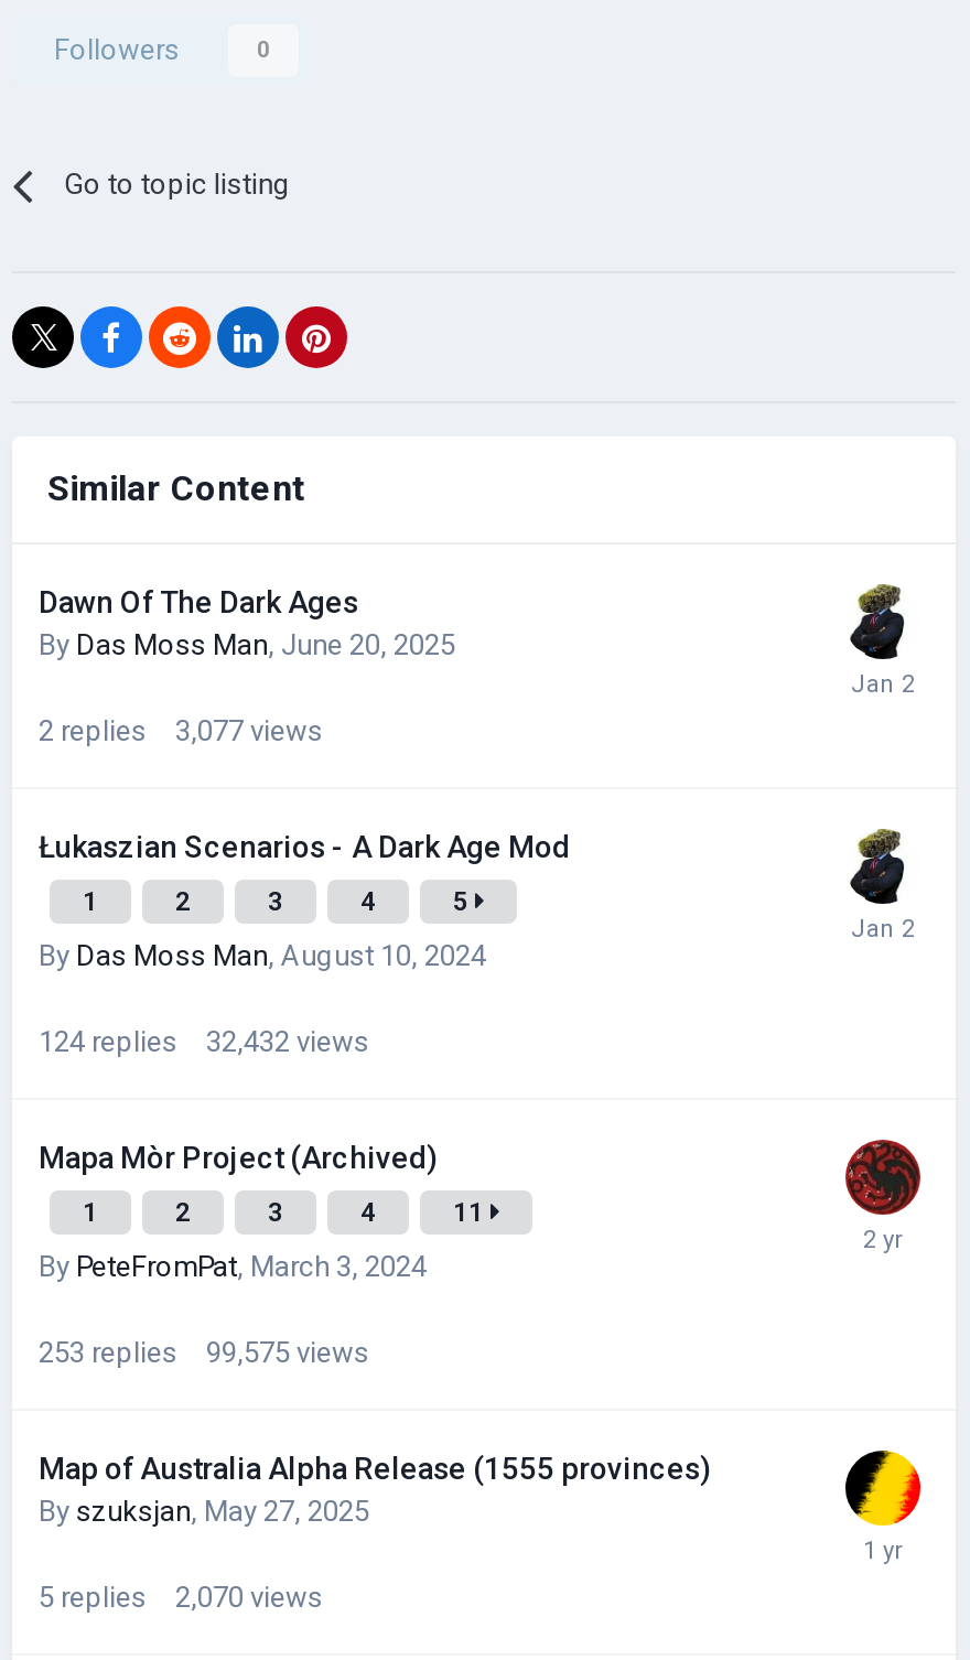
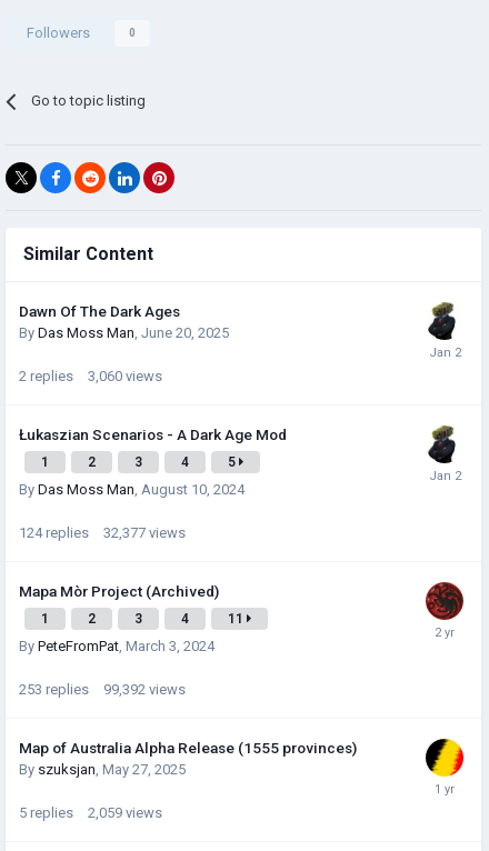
[39,714,323,747] 2 replies 3,077 views -> [19,368,162,384] 2 replies 3,060 views
[39,1025,369,1058] 124 replies 32,432 views -> [19,524,186,541] 124 replies 32,377 views
[39,1336,369,1369] 253 replies 99,575 views -> [19,681,186,698] 253 replies 99,392 views
[39,1581,323,1614] 5 replies 2,070 views -> [19,804,162,821] 5 replies 2,059 views

